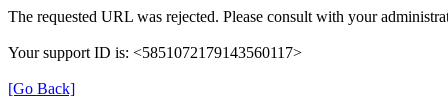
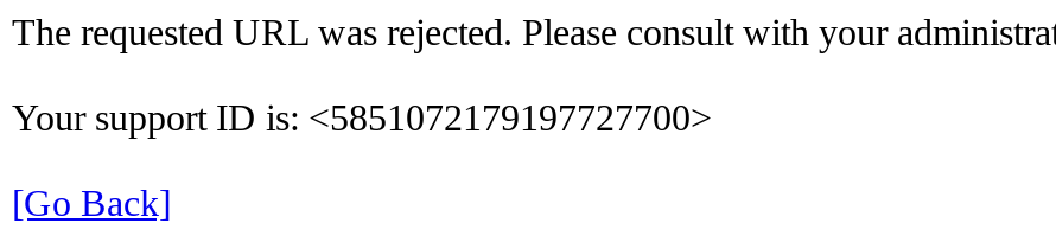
[8,44,302,61] Your support ID is: <5851072179143560117> -> [12,97,712,138] Your support ID is: <5851072179197727700>

